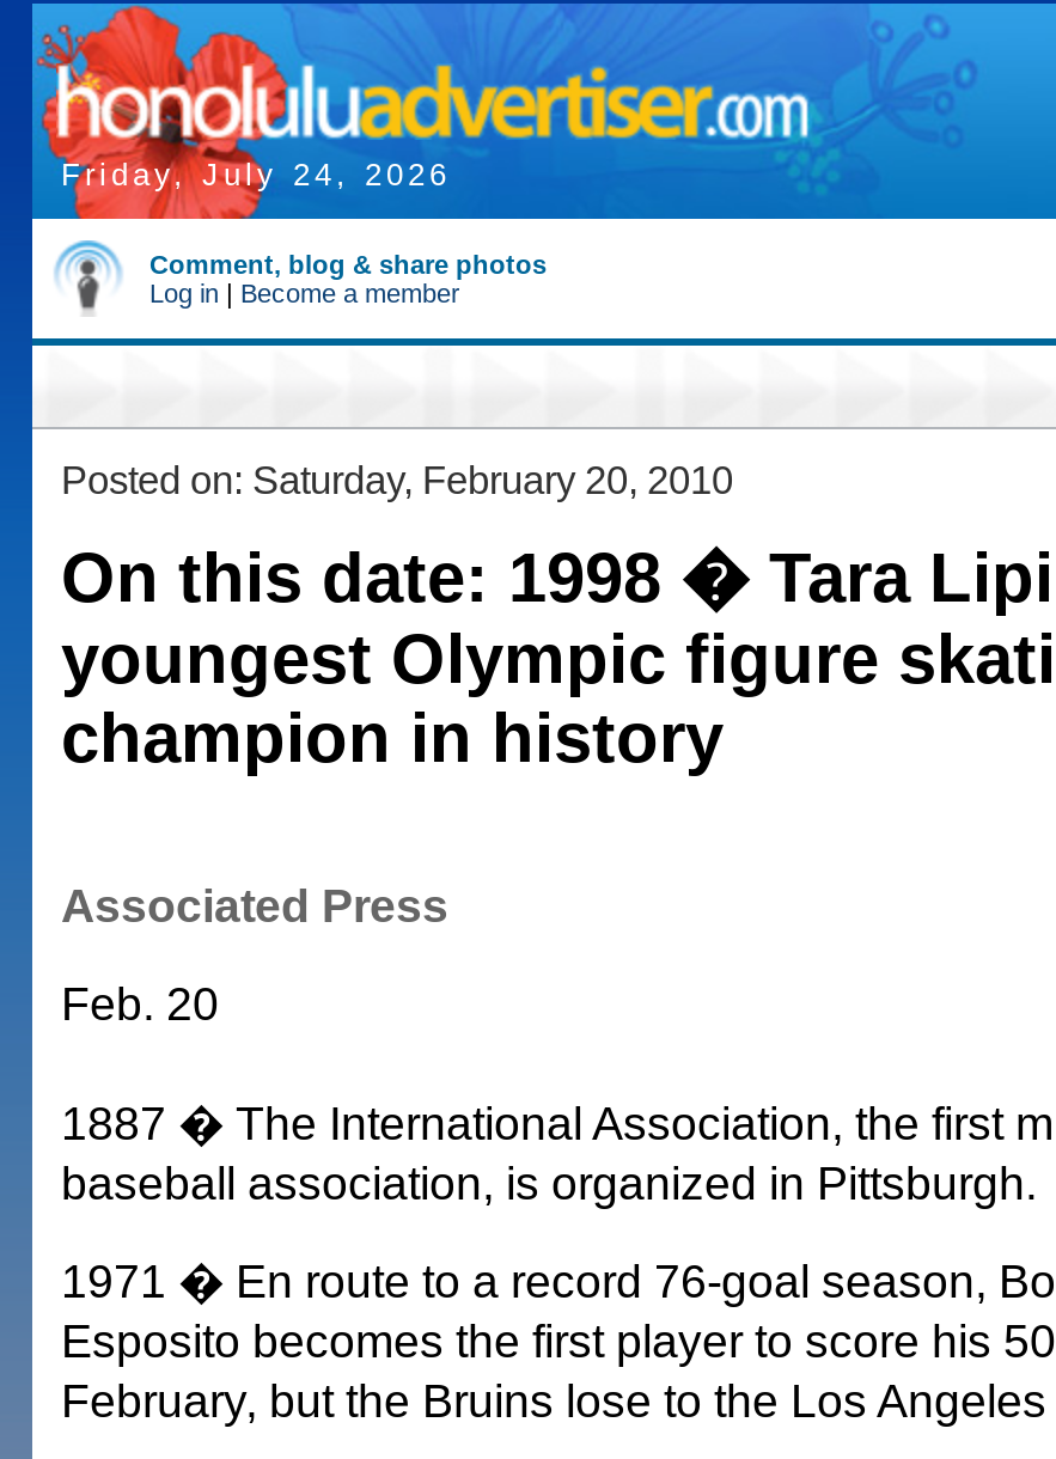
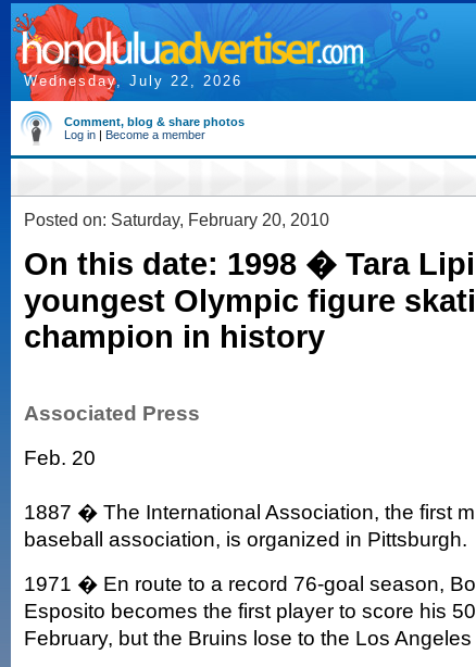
[61,157,451,193] Friday, July 24, 2026 -> [24,73,242,89] Wednesday, July 22, 2026

